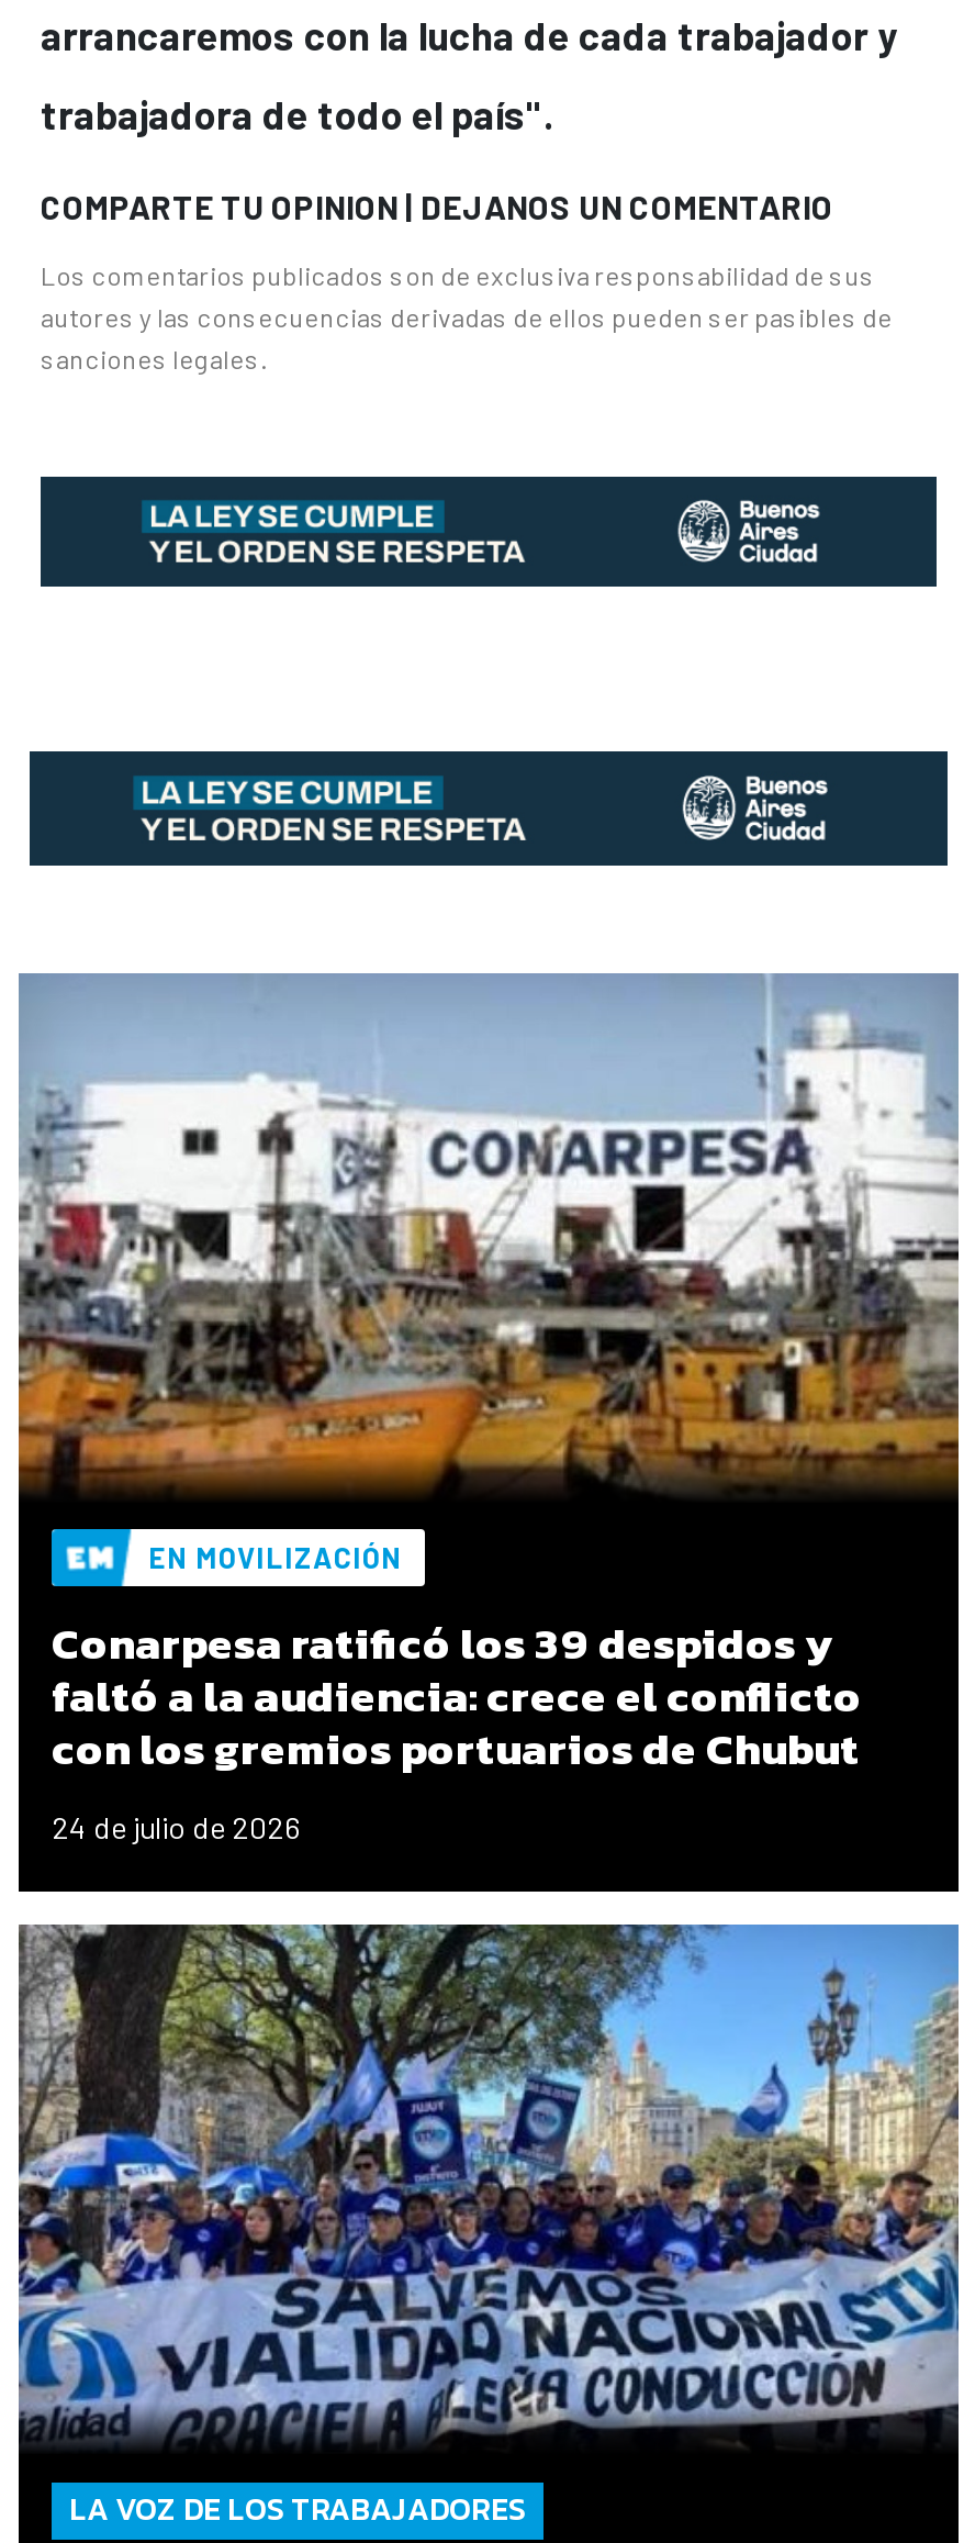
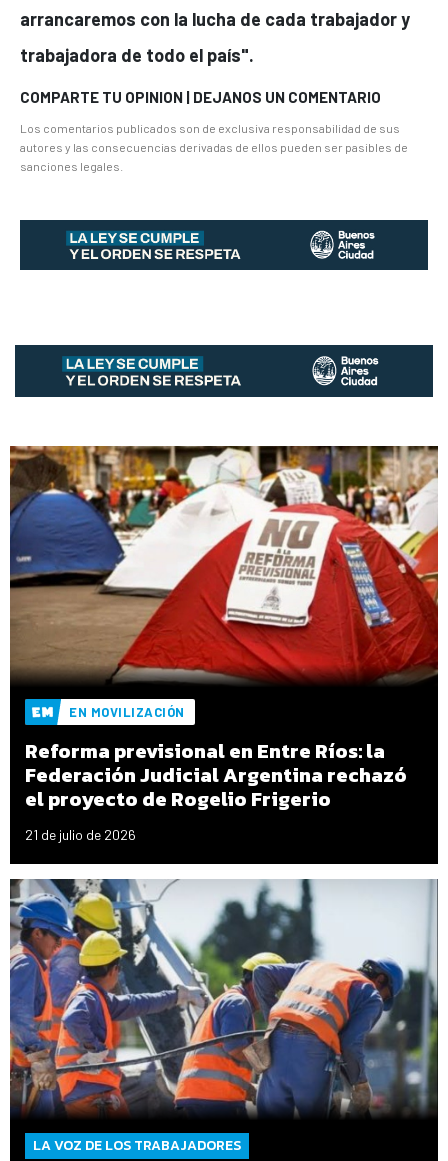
[16,971,961,1494] [image] -> [9,445,439,683] [image]
[52,1610,862,1845] Conarpesa ratificó los 39 despidos y | faltó a la audiencia: crece el conflicto | con los gremios portuarios de Chubut | 24 de julio de 2026 -> [25,736,407,843] Reforma previsional en Entre Ríos: la | Federación Judicial Argentina rechazó | el proyecto de Rogelio Frigerio | 21 de julio de 2026
[16,1922,961,2445] [image] -> [9,878,439,1117] [image]

